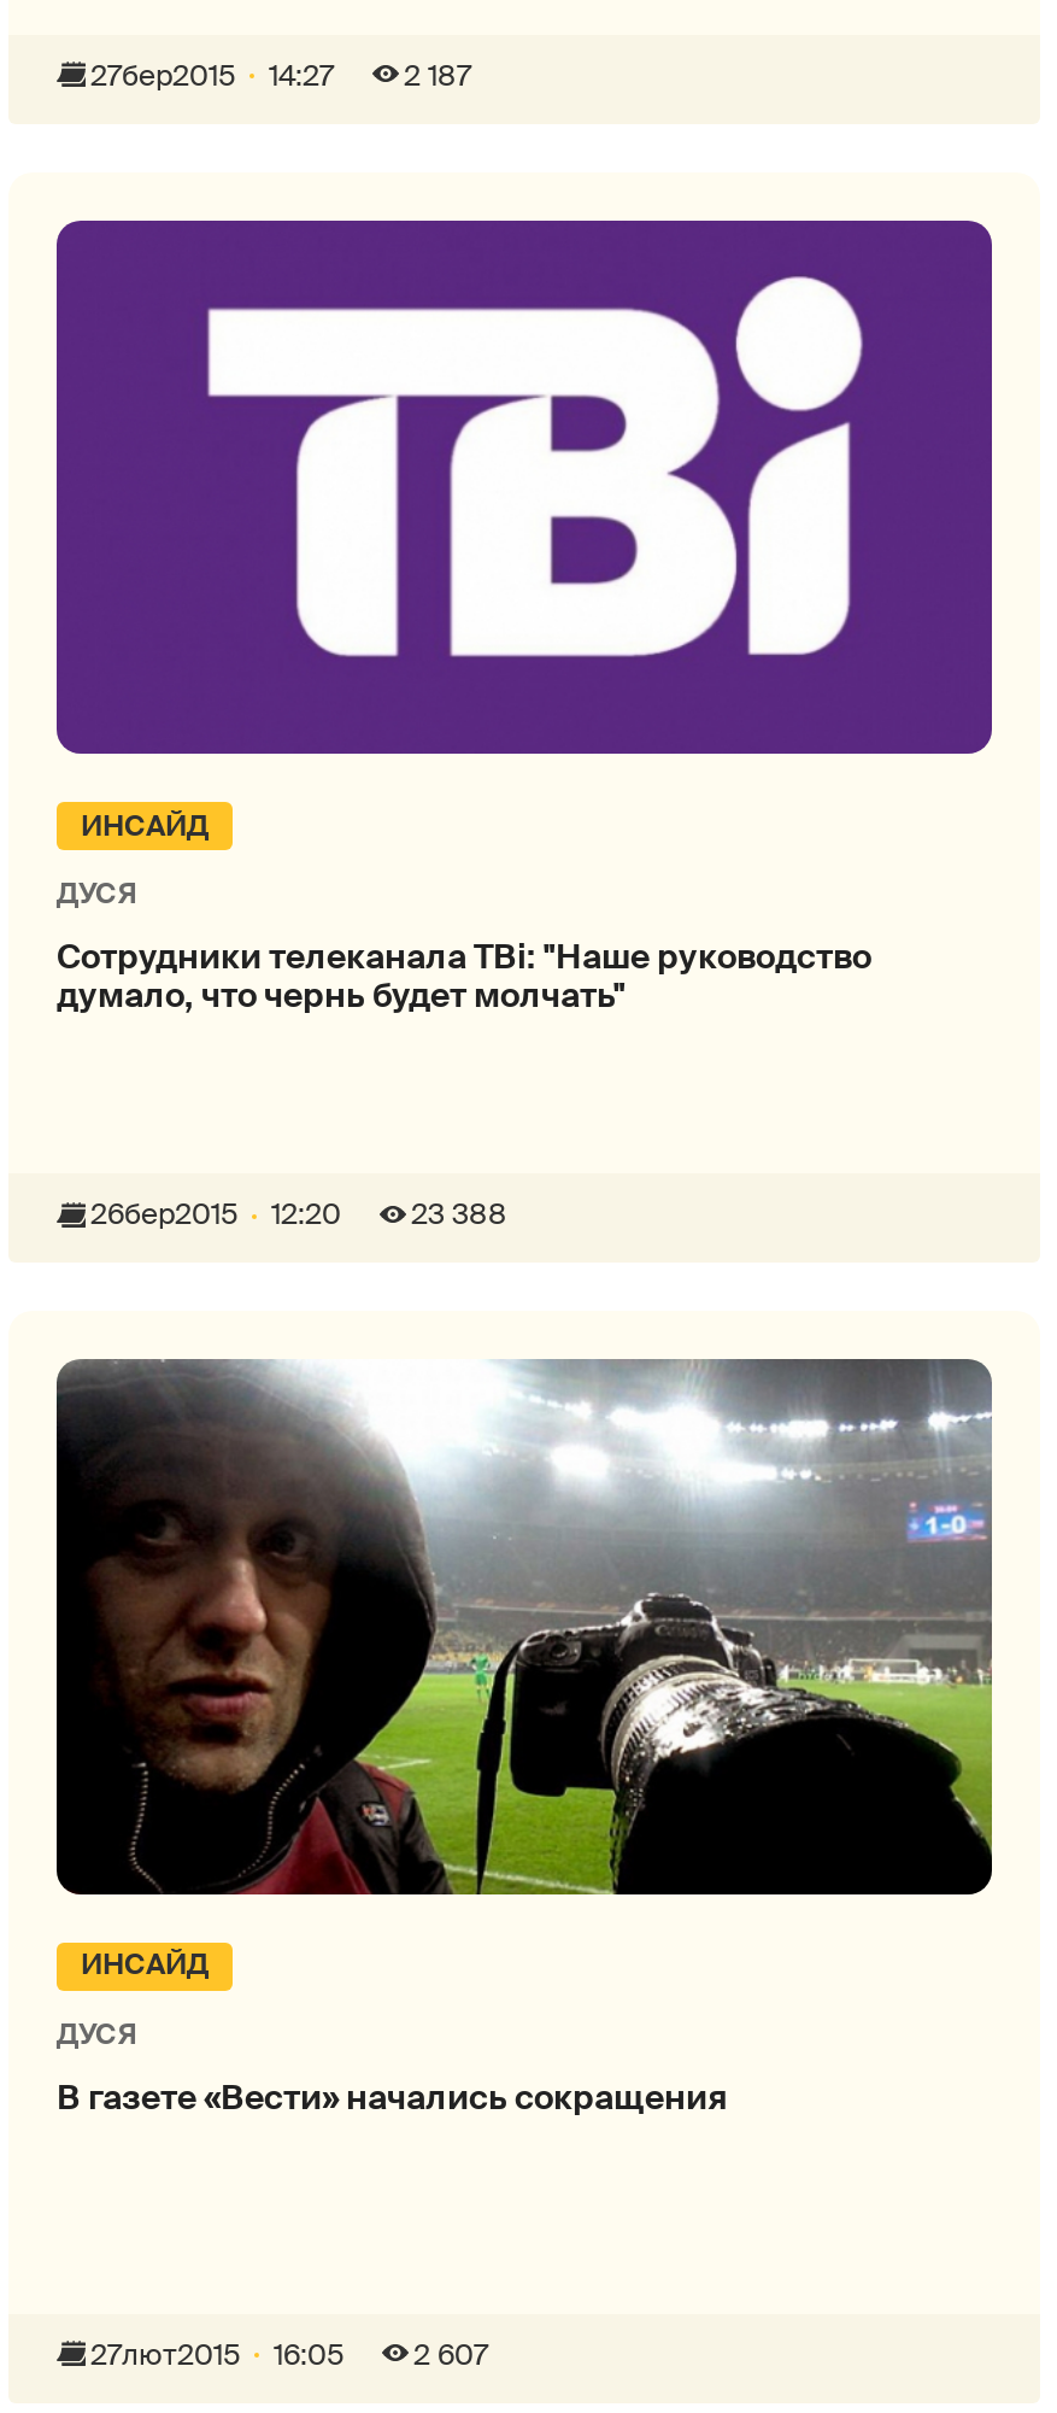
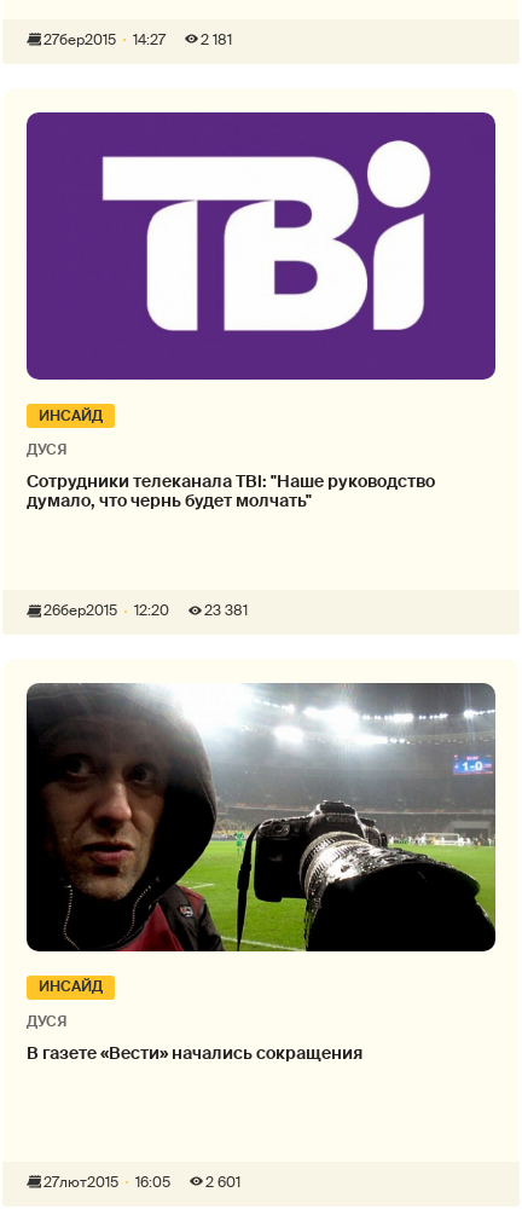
[404,56,471,95] 2 187 -> [201,30,232,49] 2 181
[411,1196,507,1234] 23 388 -> [204,601,248,620] 23 381
[413,2335,488,2374] 2 607 -> [205,1172,240,1192] 2 601

